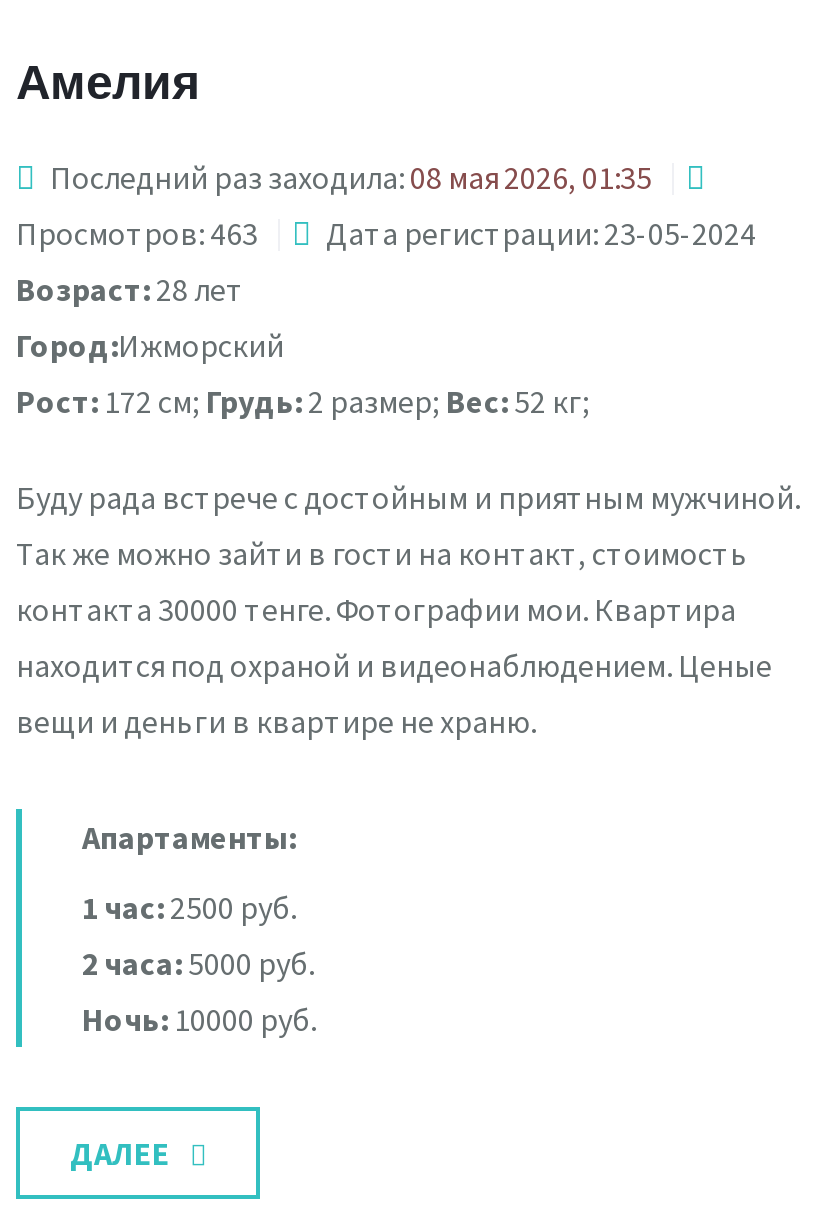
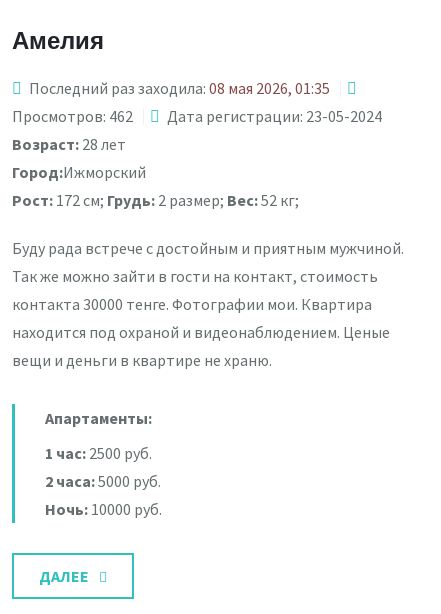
[16,214,756,254] Просмотров: 463 Дата регистрации: 23-05-2024 -> [12,106,382,126] Просмотров: 462 Дата регистрации: 23-05-2024

